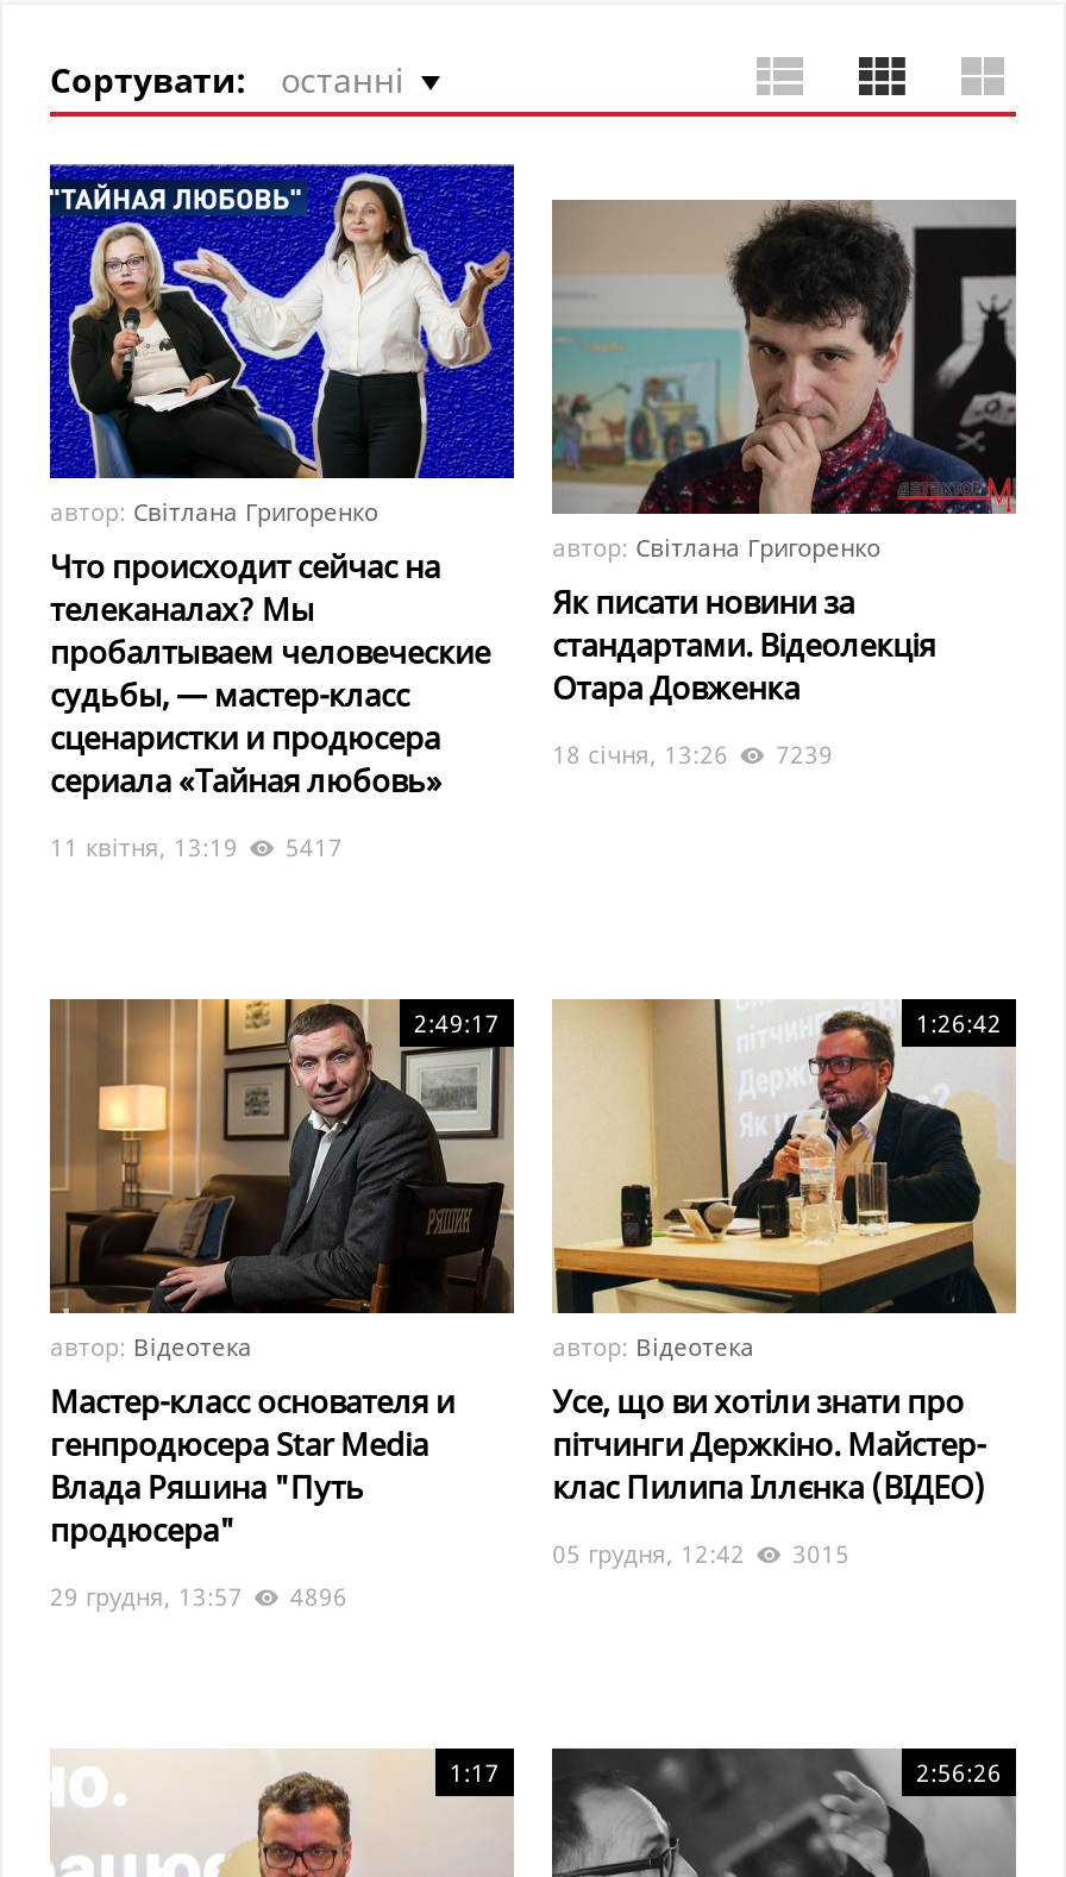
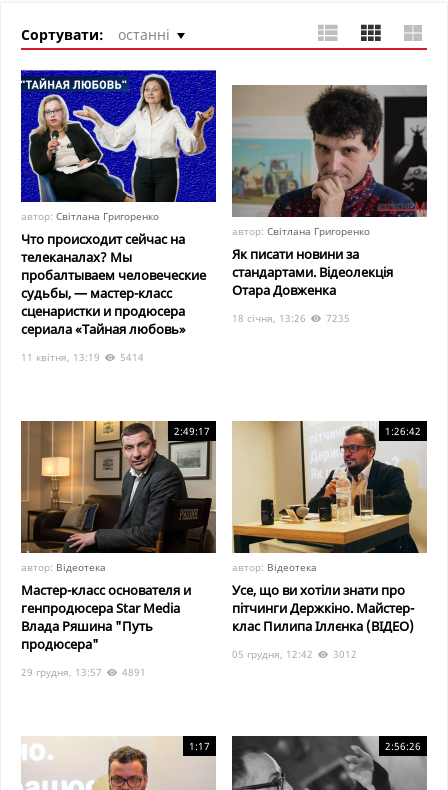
[552,737,833,771] 18 січня, 13:26 7239 -> [232,311,350,325] 18 січня, 13:26 7235
[50,830,343,863] 11 квітня, 13:19 5417 -> [21,350,144,364] 11 квітня, 13:19 5414
[552,1536,850,1570] 05 грудня, 12:42 3015 -> [232,647,357,661] 05 грудня, 12:42 3012
[50,1579,347,1612] 29 грудня, 13:57 4896 -> [21,665,146,679] 29 грудня, 13:57 4891

